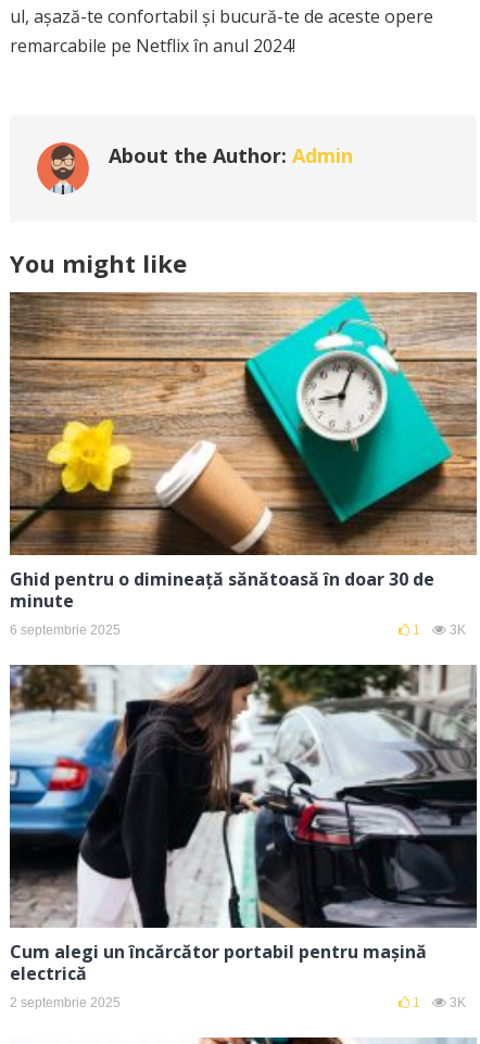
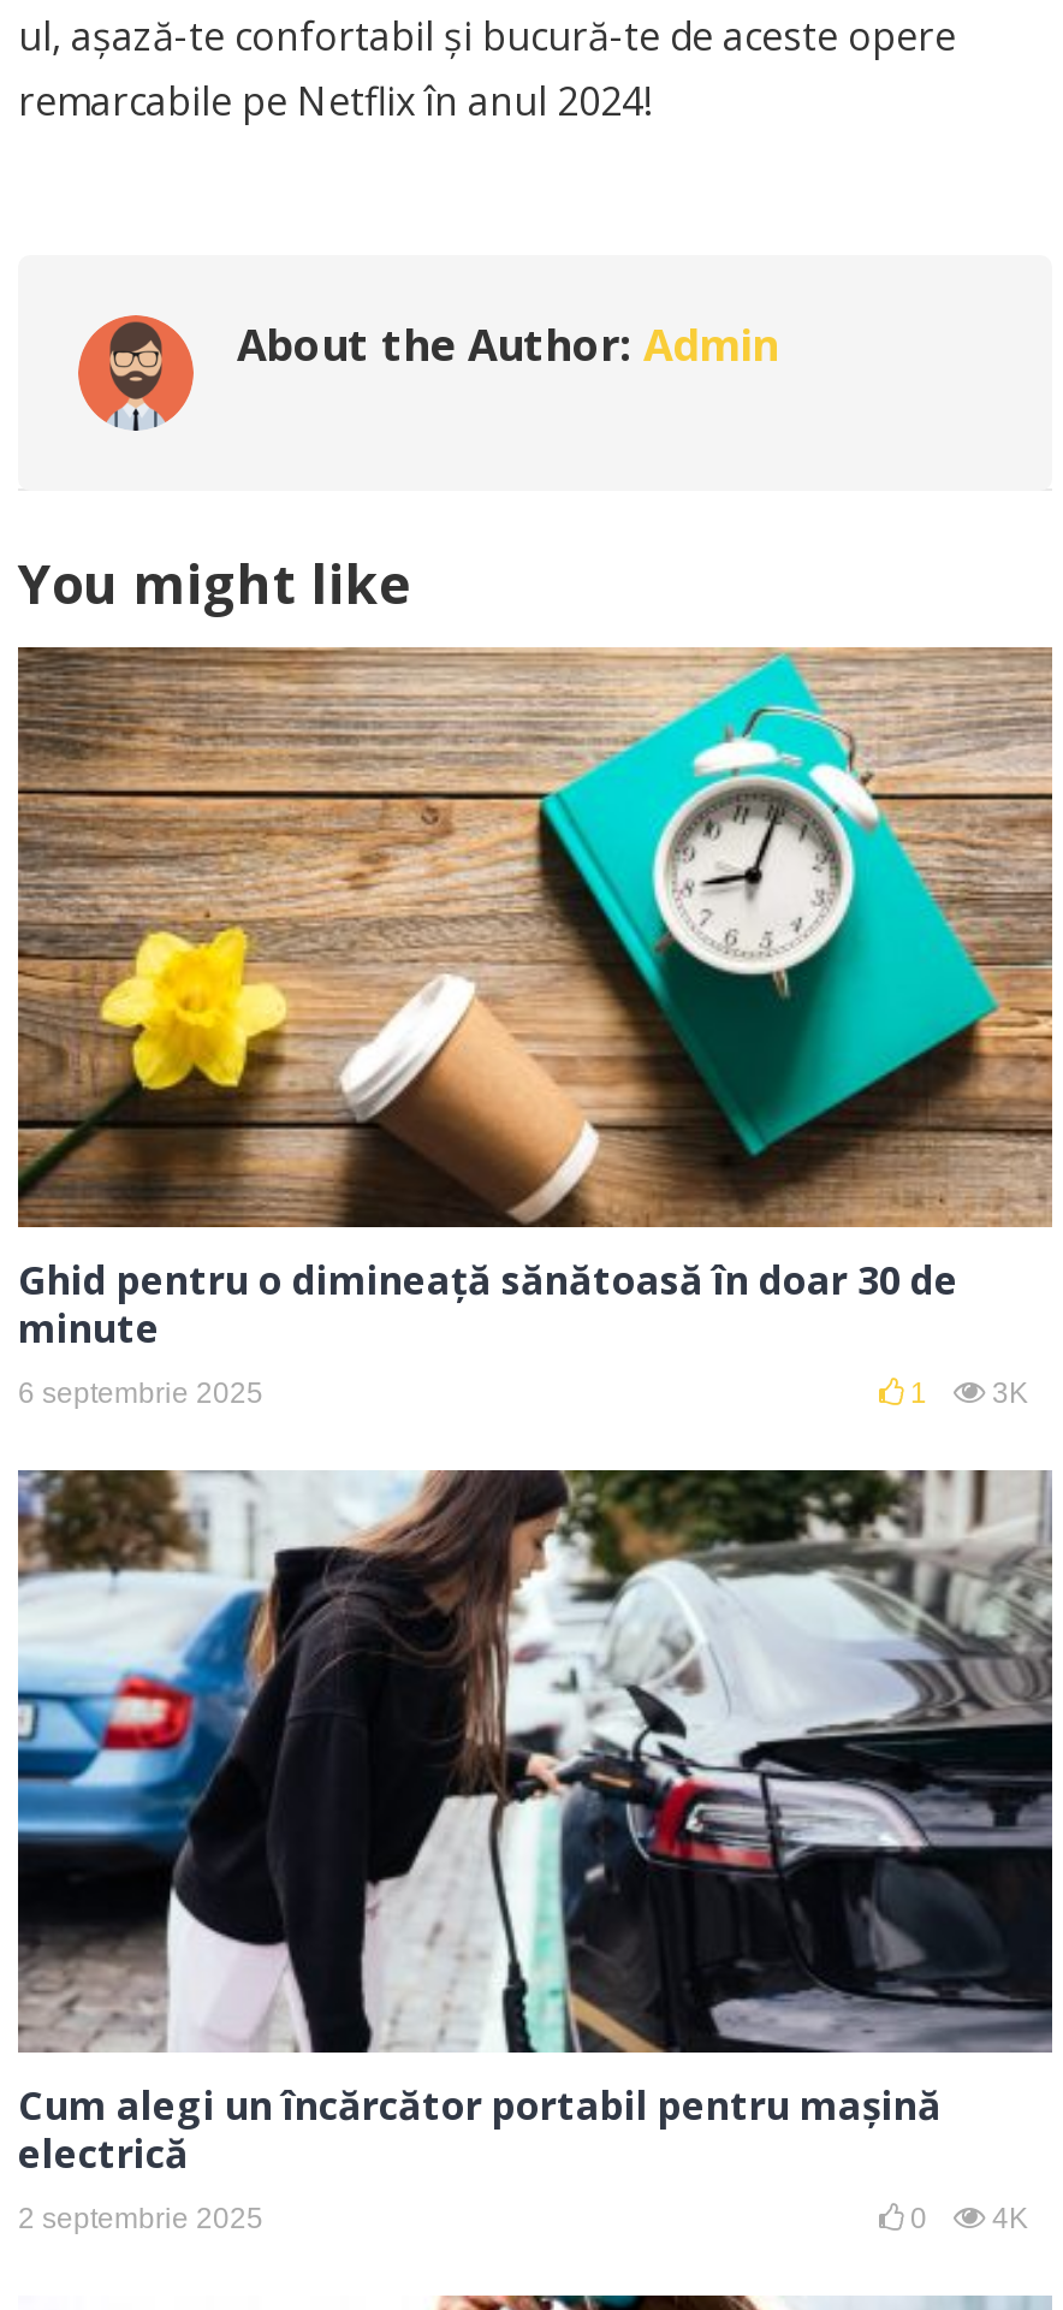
[413,995,466,1010] 1 | 3K -> [910,2201,1028,2235] 0 | 4K

